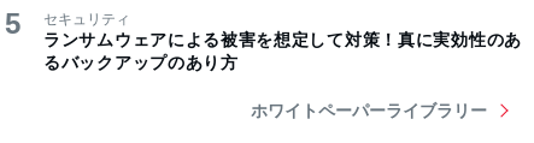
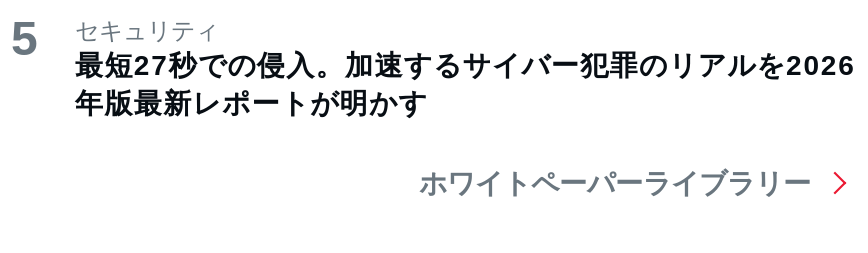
[43,30,522,72] ランサムウェアによる被害を想定して対策！真に実効性のあ | るバックアップのあり方 -> [75,49,856,119] 最短27秒での侵入。加速するサイバー犯罪のリアルを2026 | 年版最新レポートが明かす

